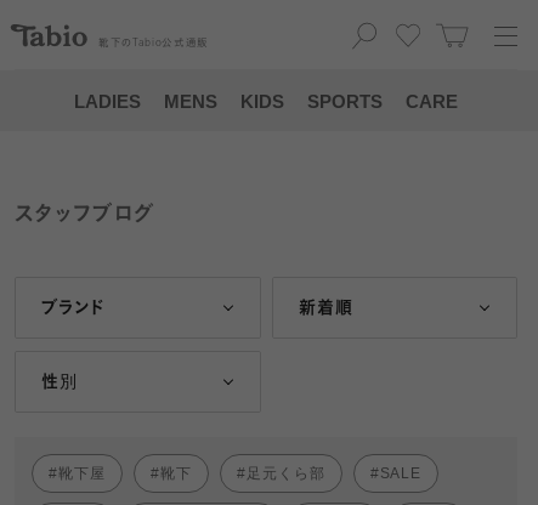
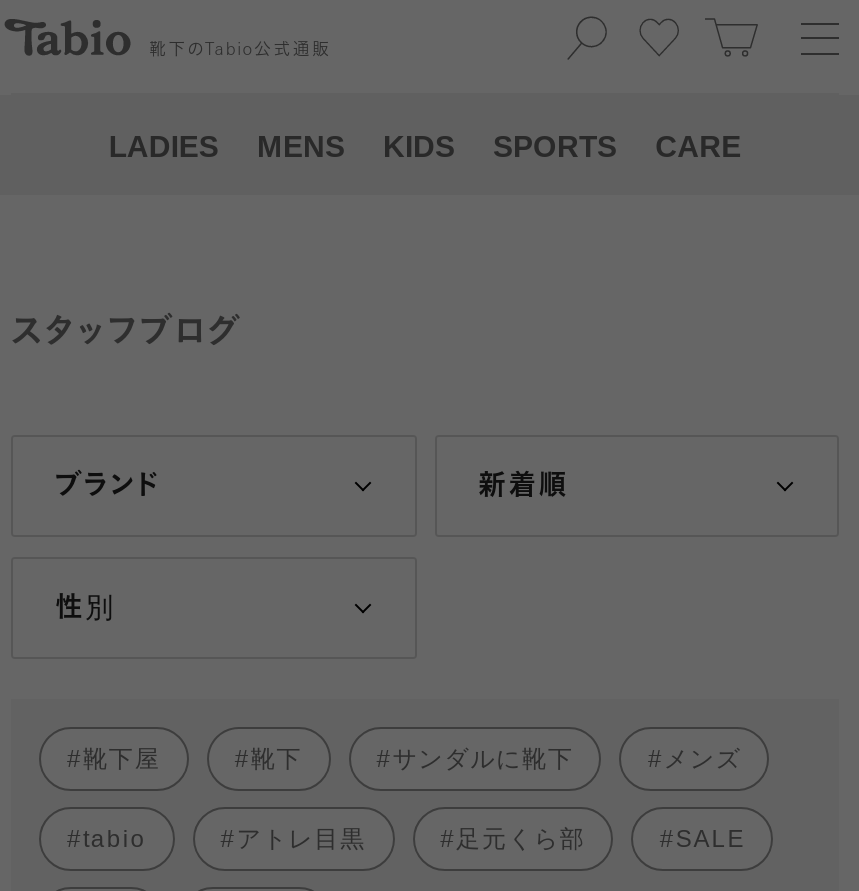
none -> [83,744,742,852] サンダルに靴下 | メンズ | tabio | アトレ目黒

